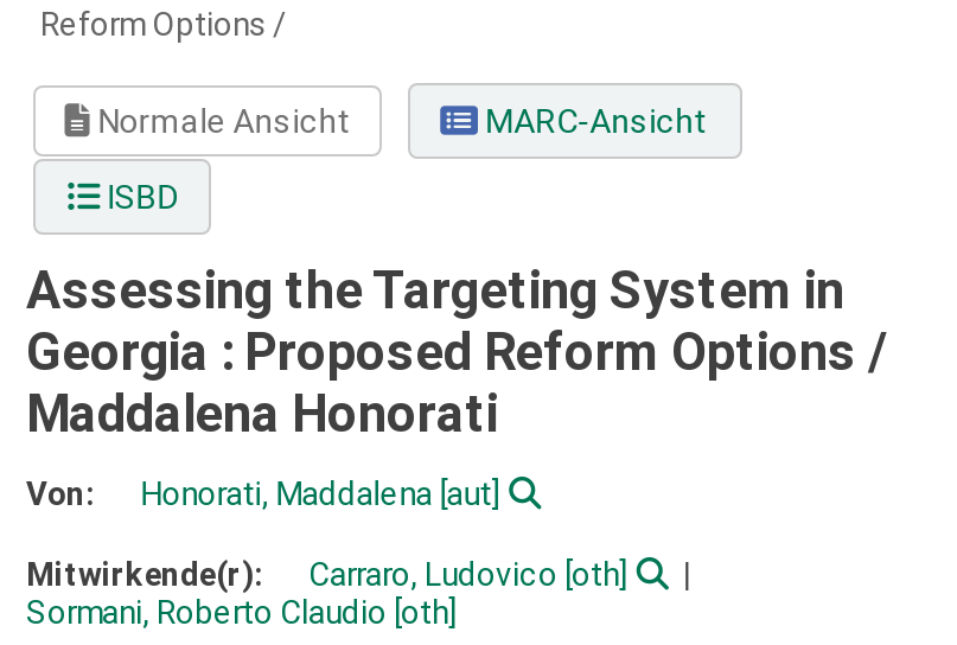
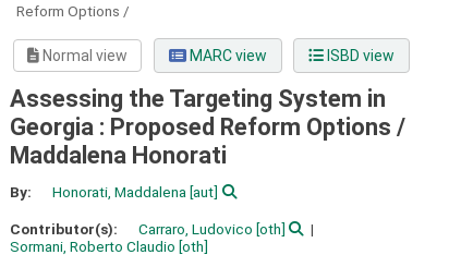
[91,102,708,216] Normale Ansicht | MARC-Ansicht | ISBD -> [39,47,395,65] Normal view | MARC view | ISBD view
[26,473,95,511] Von: -> [10,183,32,200] By:
[26,554,270,592] Mitwirkende(r): -> [10,220,121,237] Contributor(s):

